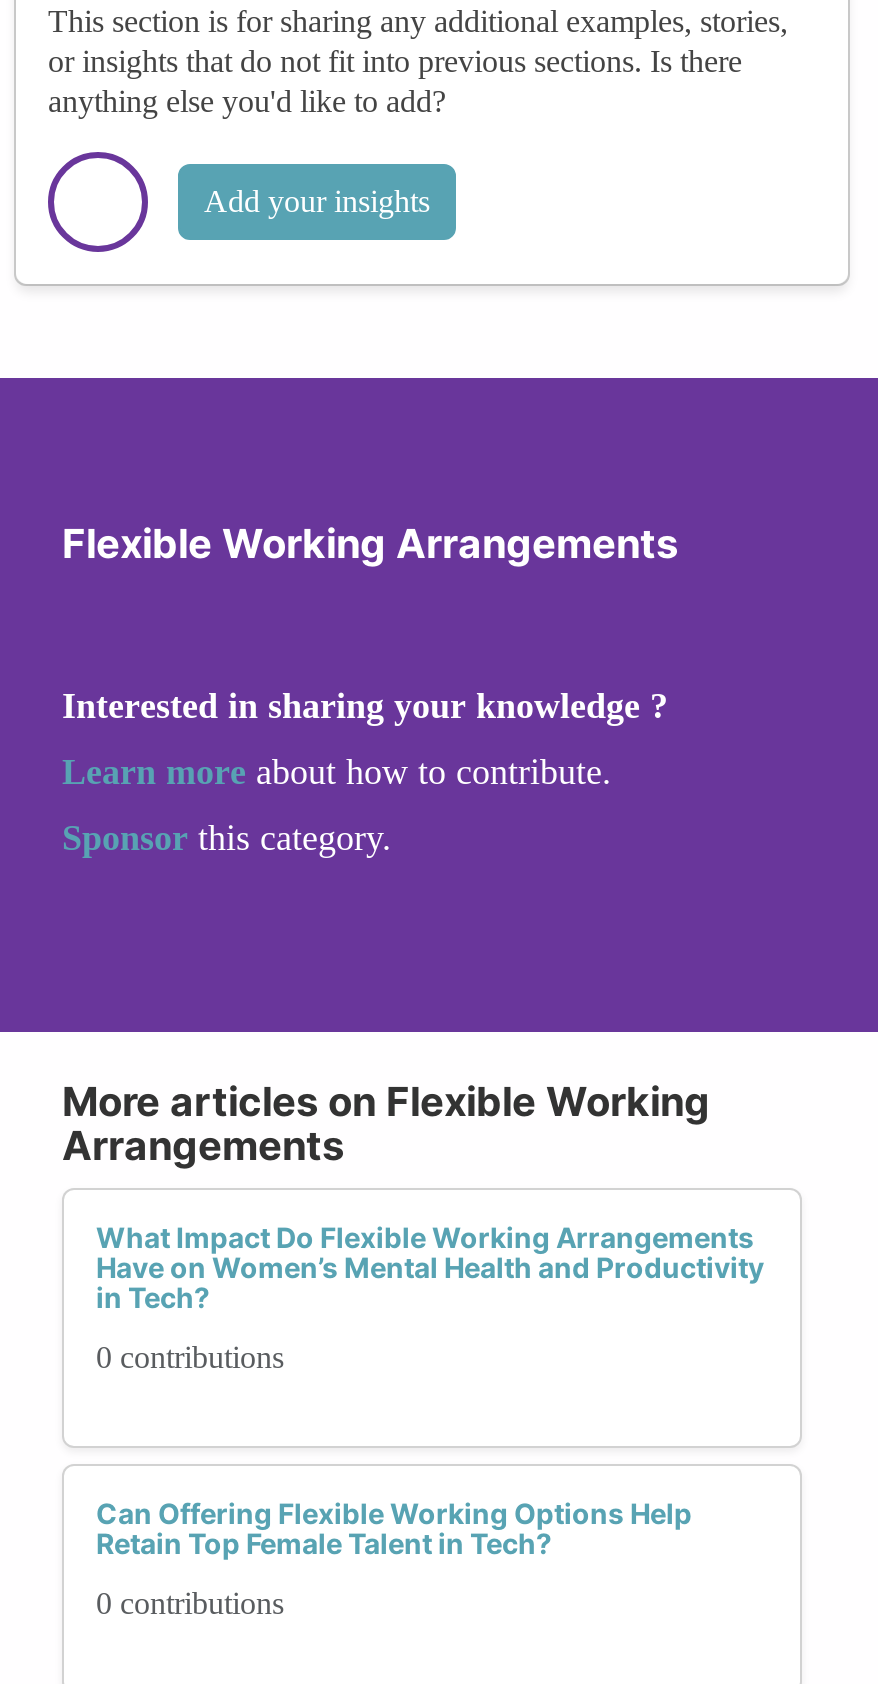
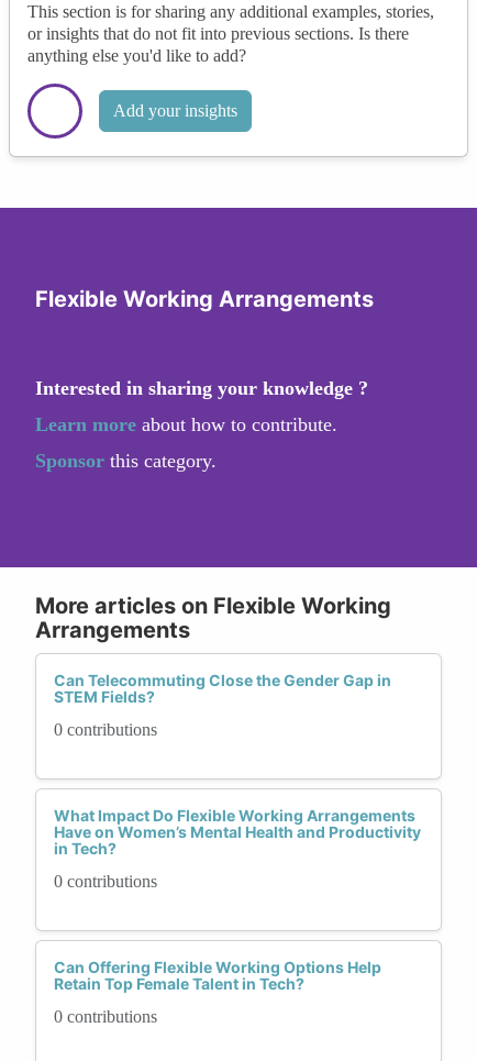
none -> [54,671,391,739] Can Telecommuting Close the Gender Gap in | STEM Fields? | 0 contributions

